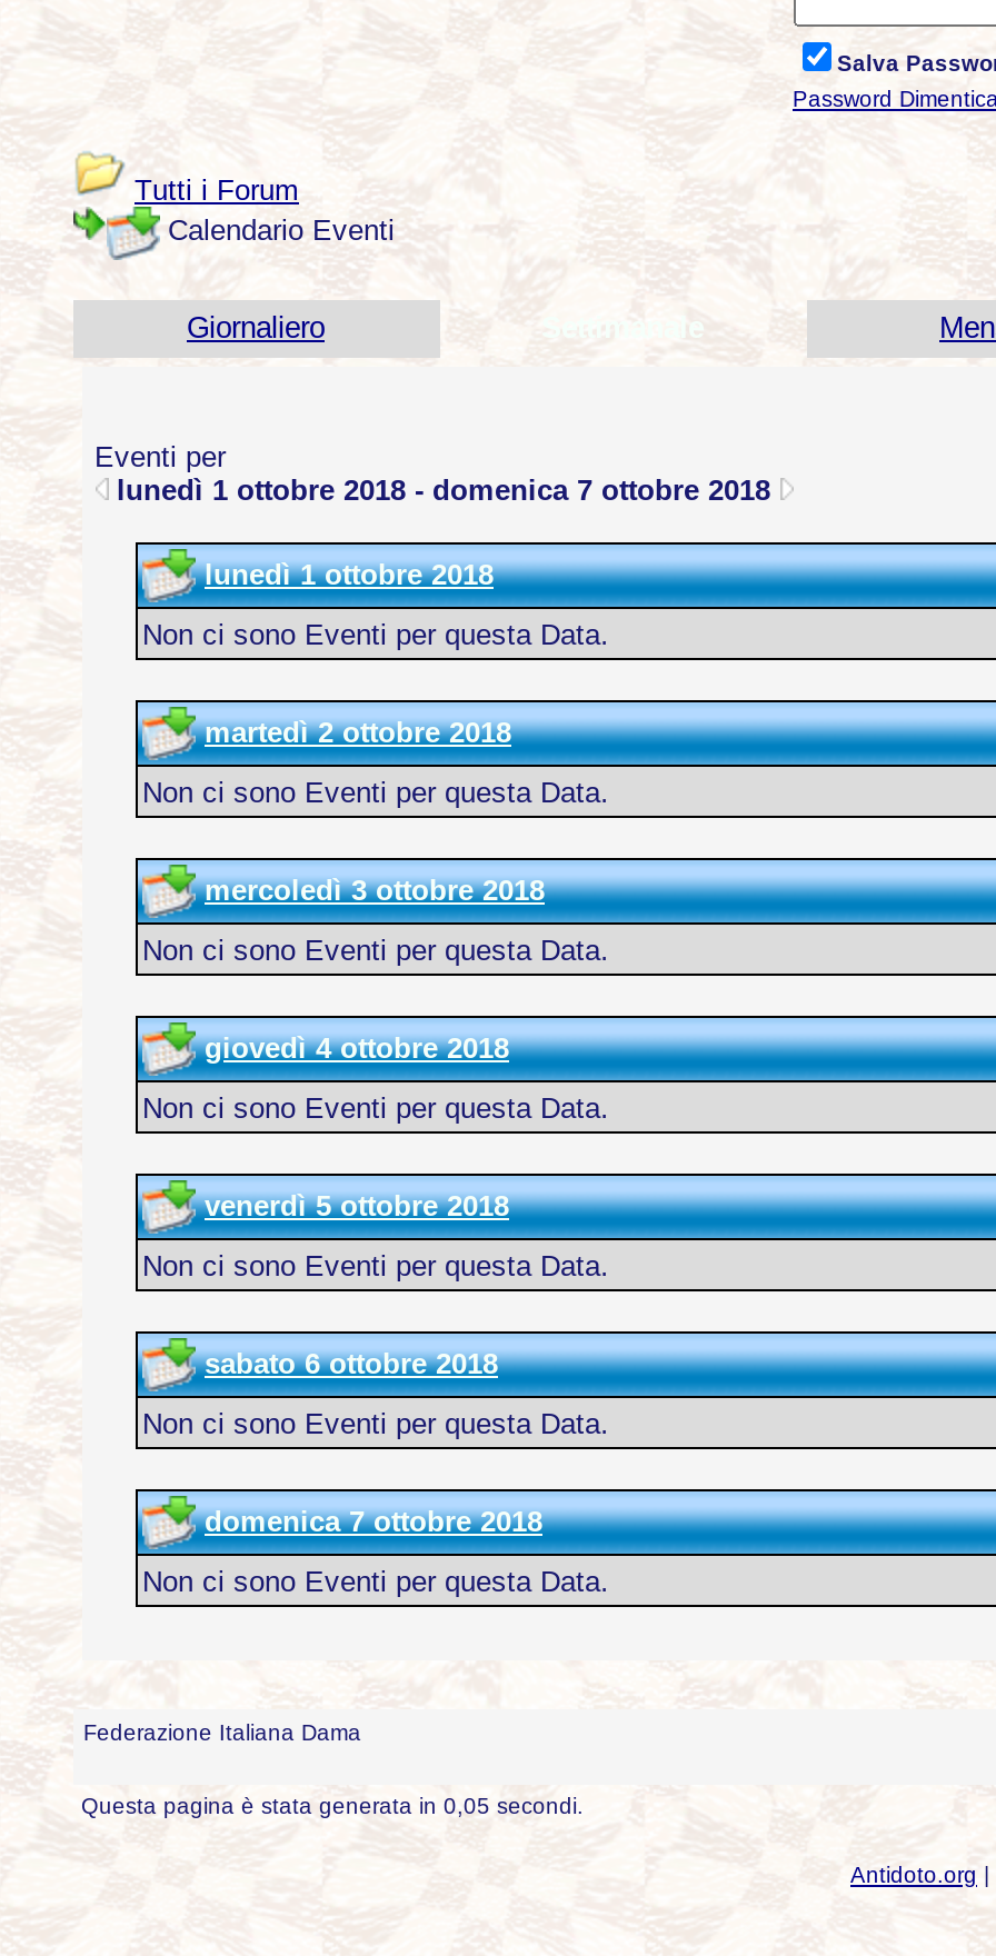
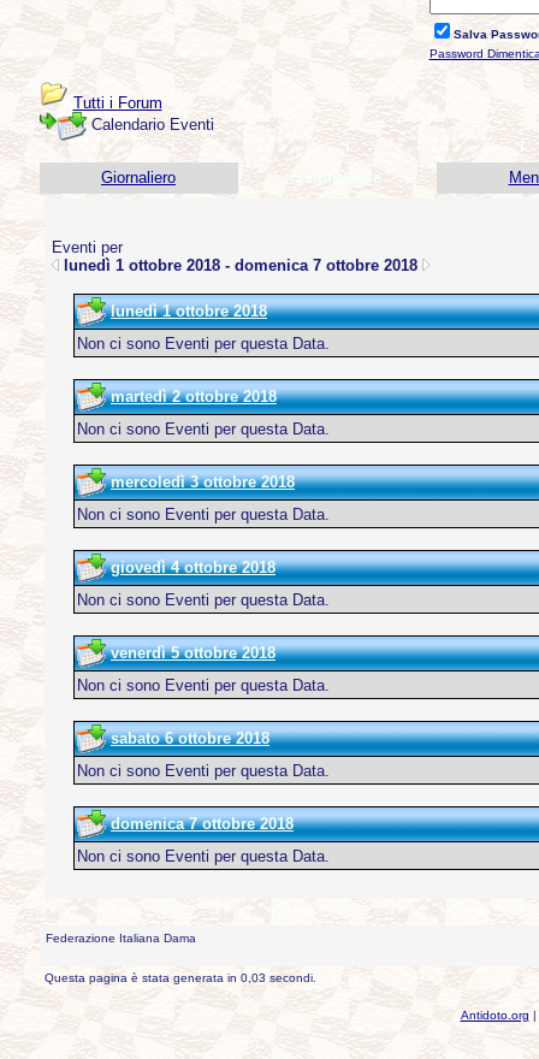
[81,1794,584,1818] Questa pagina è stata generata in 0,05 secondi. -> [44,971,316,984] Questa pagina è stata generata in 0,03 secondi.

